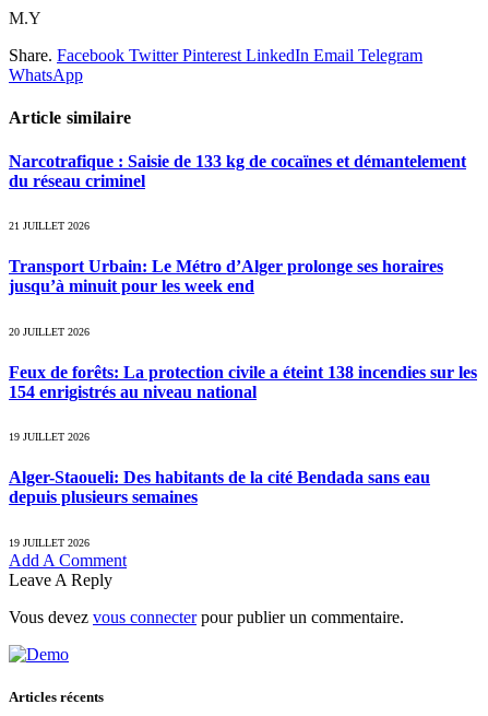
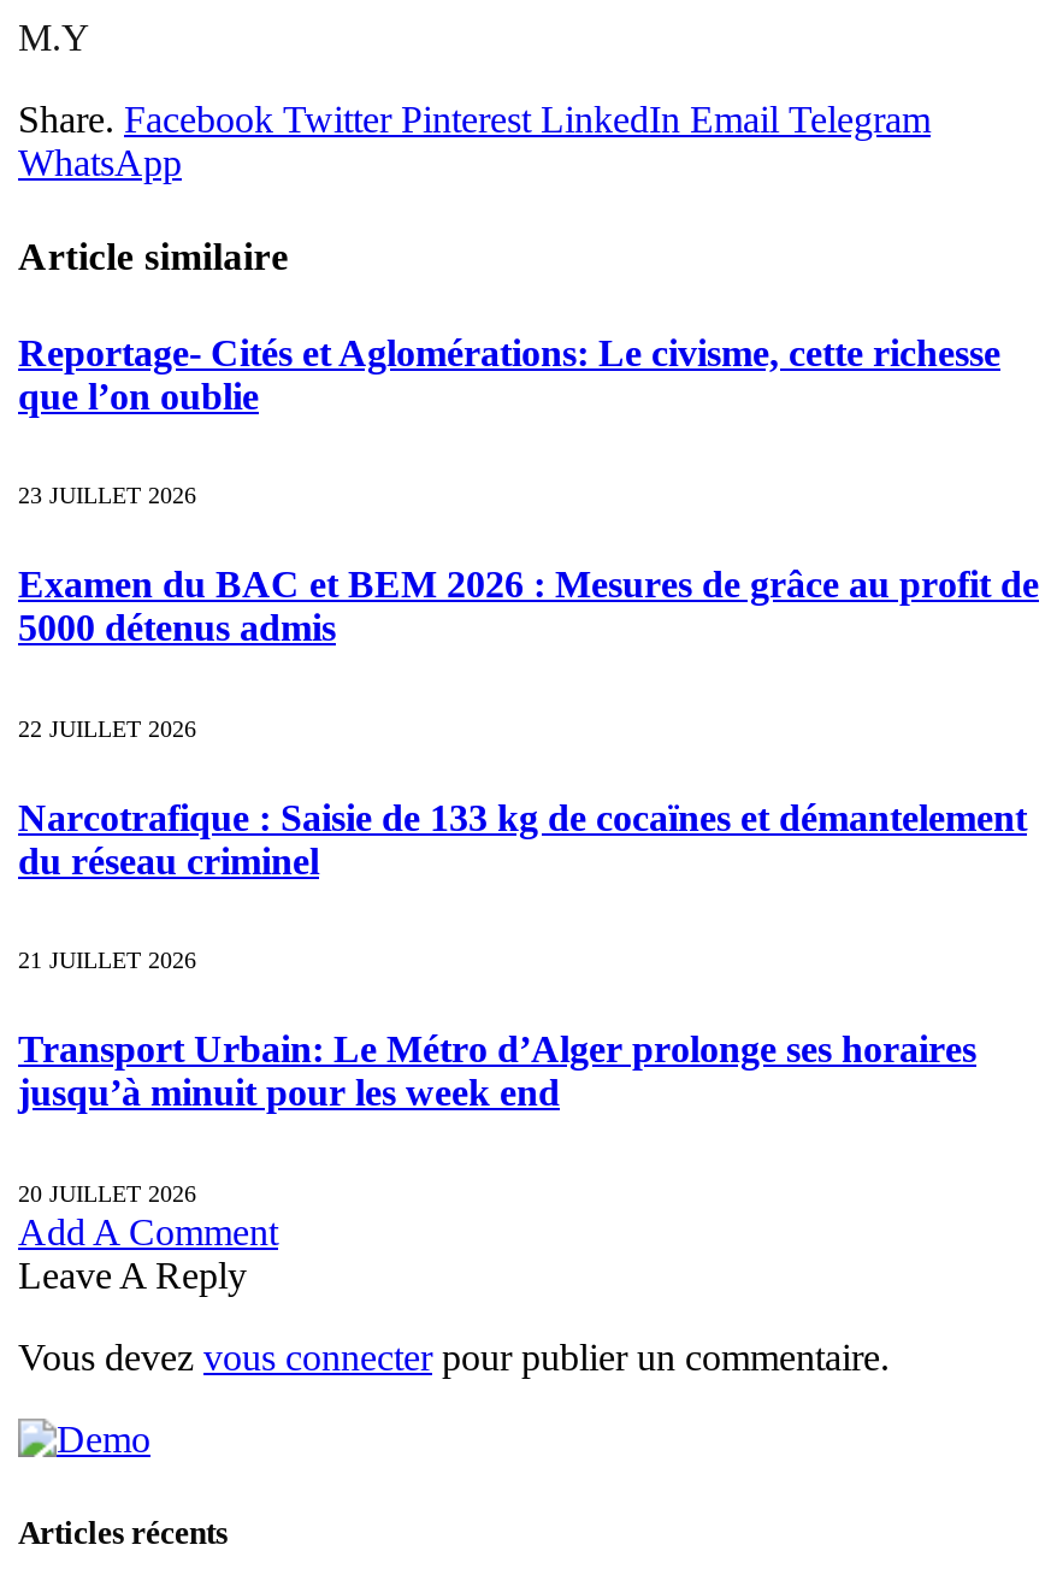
none -> [18,332,1039,741] Reportage- Cités et Aglomérations: Le civisme, cette richesse | que l’on oublie | 23 JUILLET 2026 | Examen du BAC et BEM 2026 : Mesures de grâce au profit de | 5000 détenus admis | 22 JUILLET 2026
moved [9,152,466,337] -> [18,797,1027,1206]: Narcotrafique : Saisie de 133 kg de cocaïnes et démantelement | du réseau criminel | 21 JUILLET 2026 | Transport Urbain: Le Métro d’Alger prolonge ses horaires | jusqu’à minuit pour les week end | 20 JUILLET 2026
[9,363,477,548] Feux de forêts: La protection civile a éteint 138 incendies sur les | 154 enrigistrés au niveau national | 19 JUILLET 2026 | Alger-Staoueli: Des habitants de la cité Bendada sans eau | depuis plusieurs semaines | 19 JUILLET 2026 -> none

